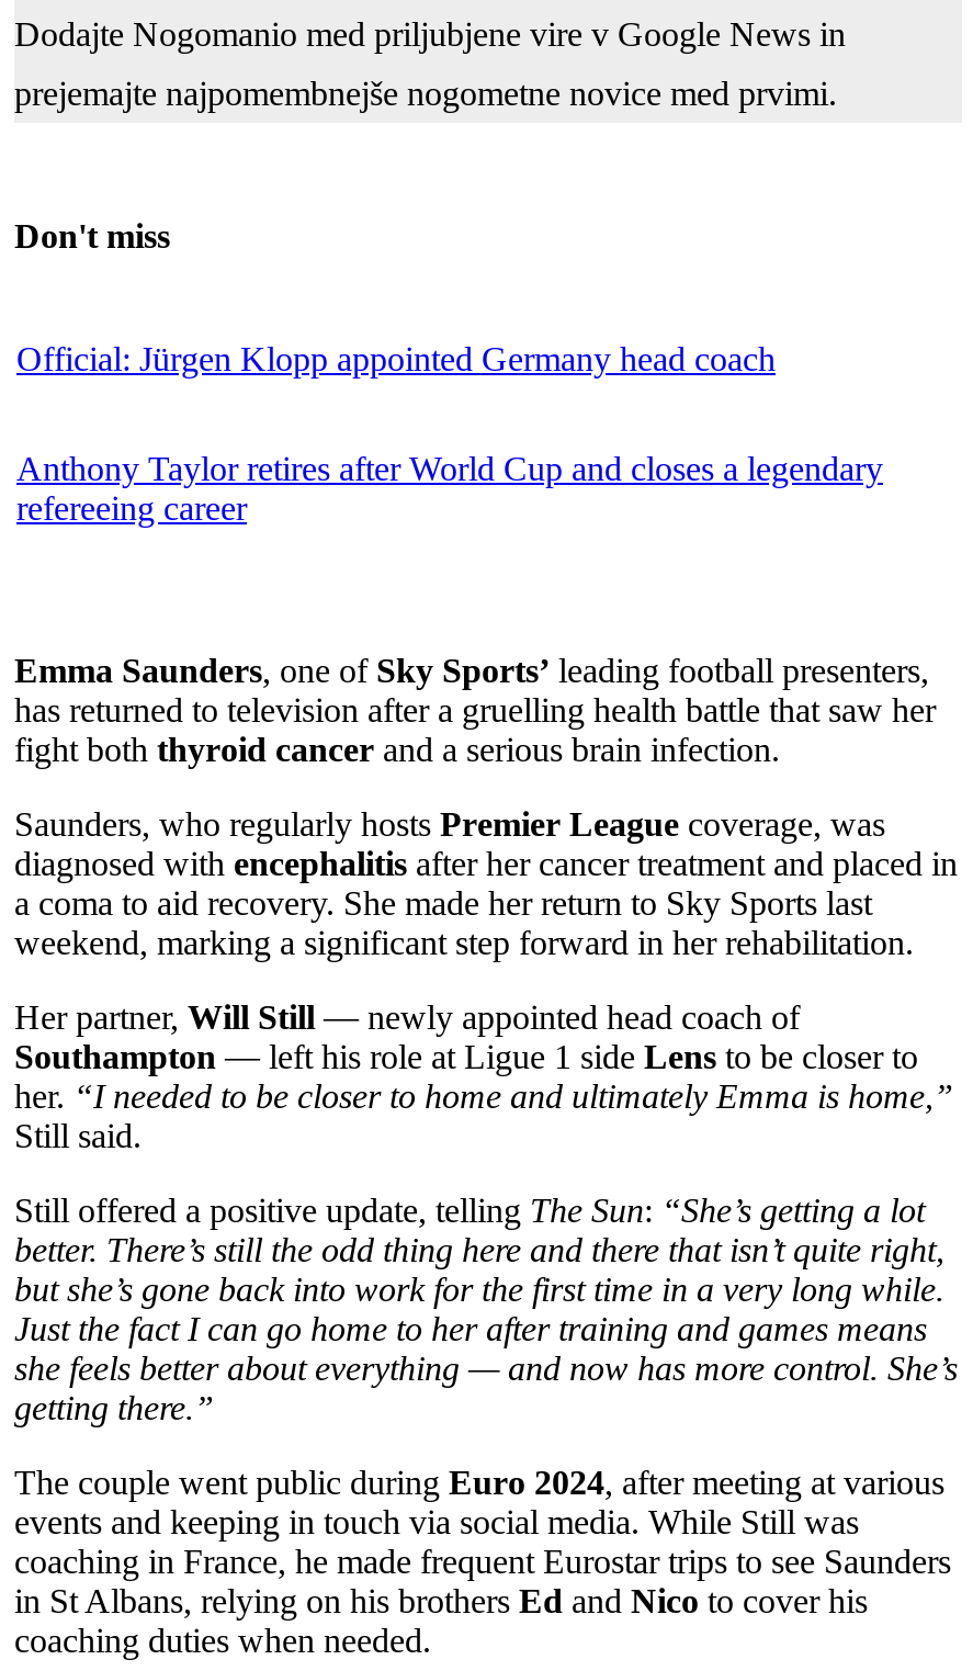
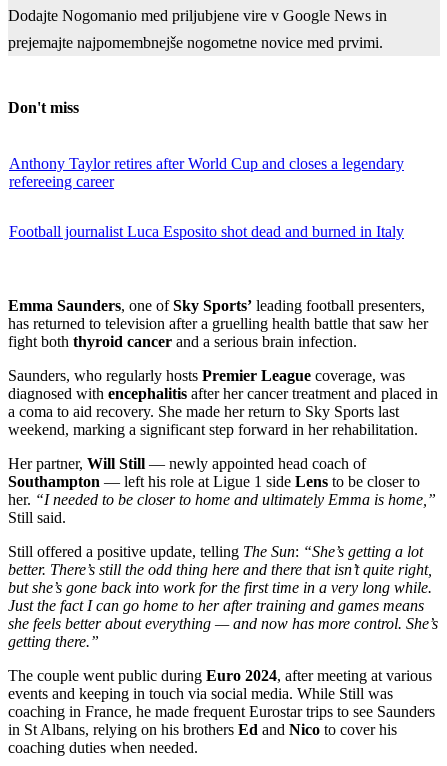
[16,340,776,377] Official: Jürgen Klopp appointed Germany head coach -> none
moved [16,449,883,526] -> [9,155,404,190]: Anthony Taylor retires after World Cup and closes a legendary | refereeing career
none -> [9,223,404,240] Football journalist Luca Esposito shot dead and burned in Italy

